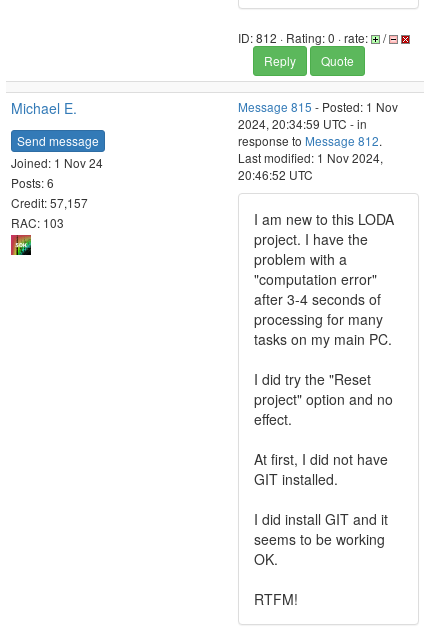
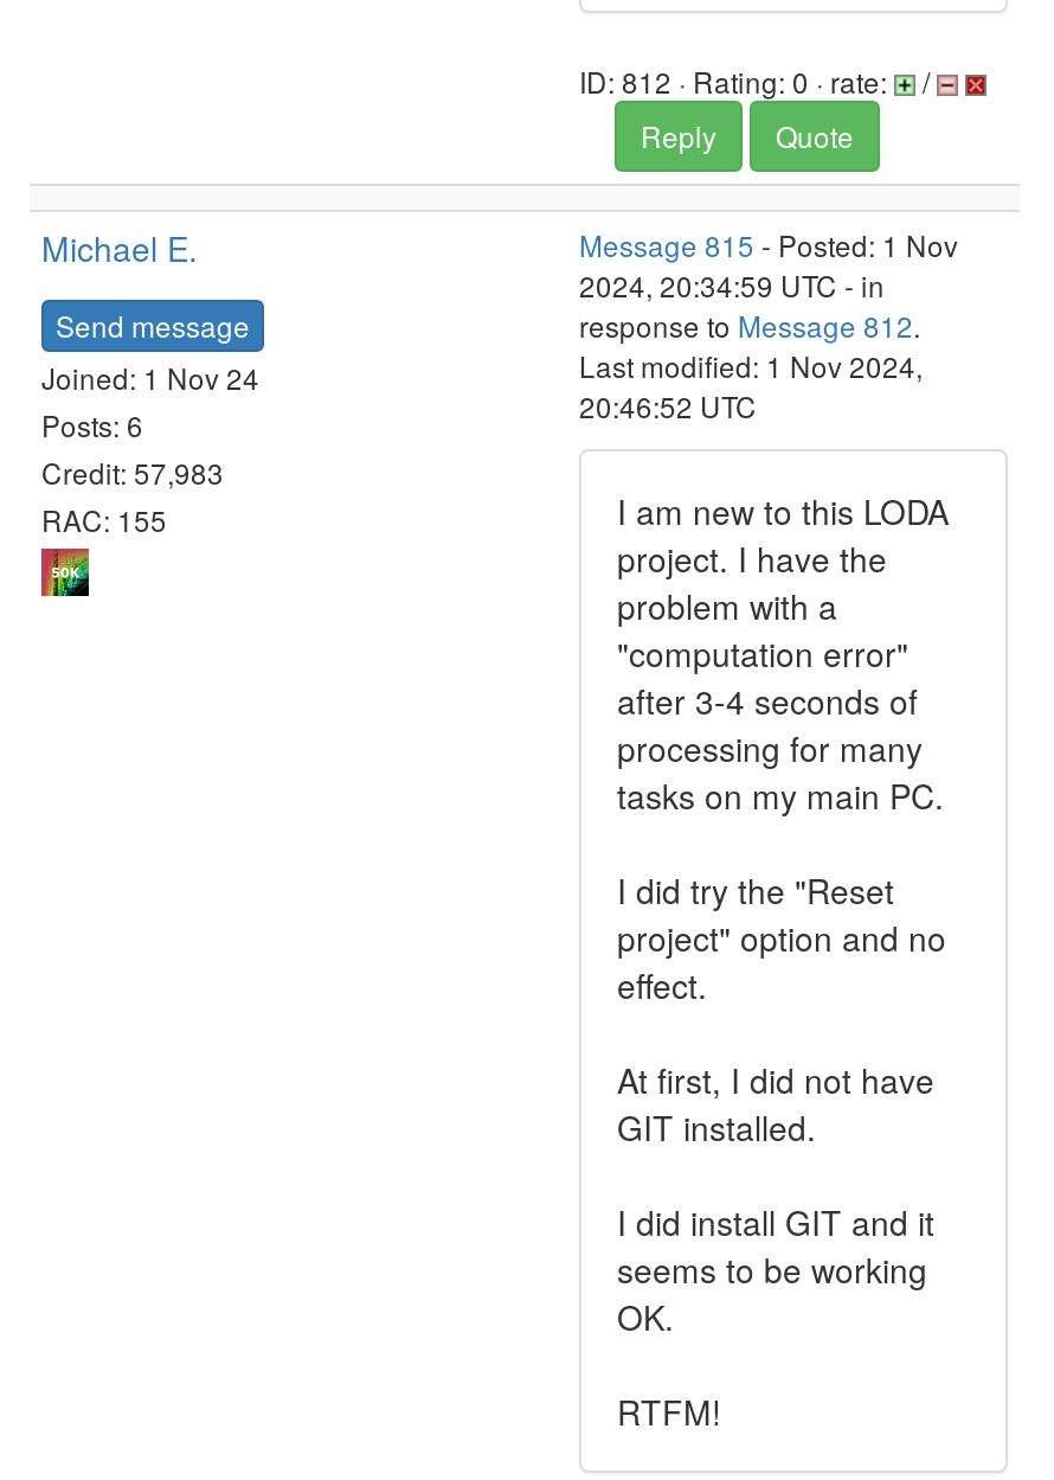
[11,194,88,211] Credit: 57,157 -> [41,451,224,492] Credit: 57,983
[11,214,64,231] RAC: 103 -> [41,499,167,539] RAC: 155

